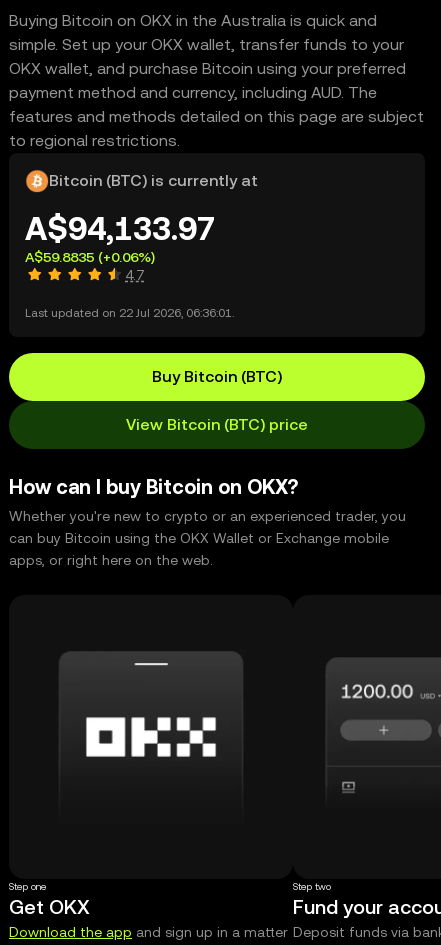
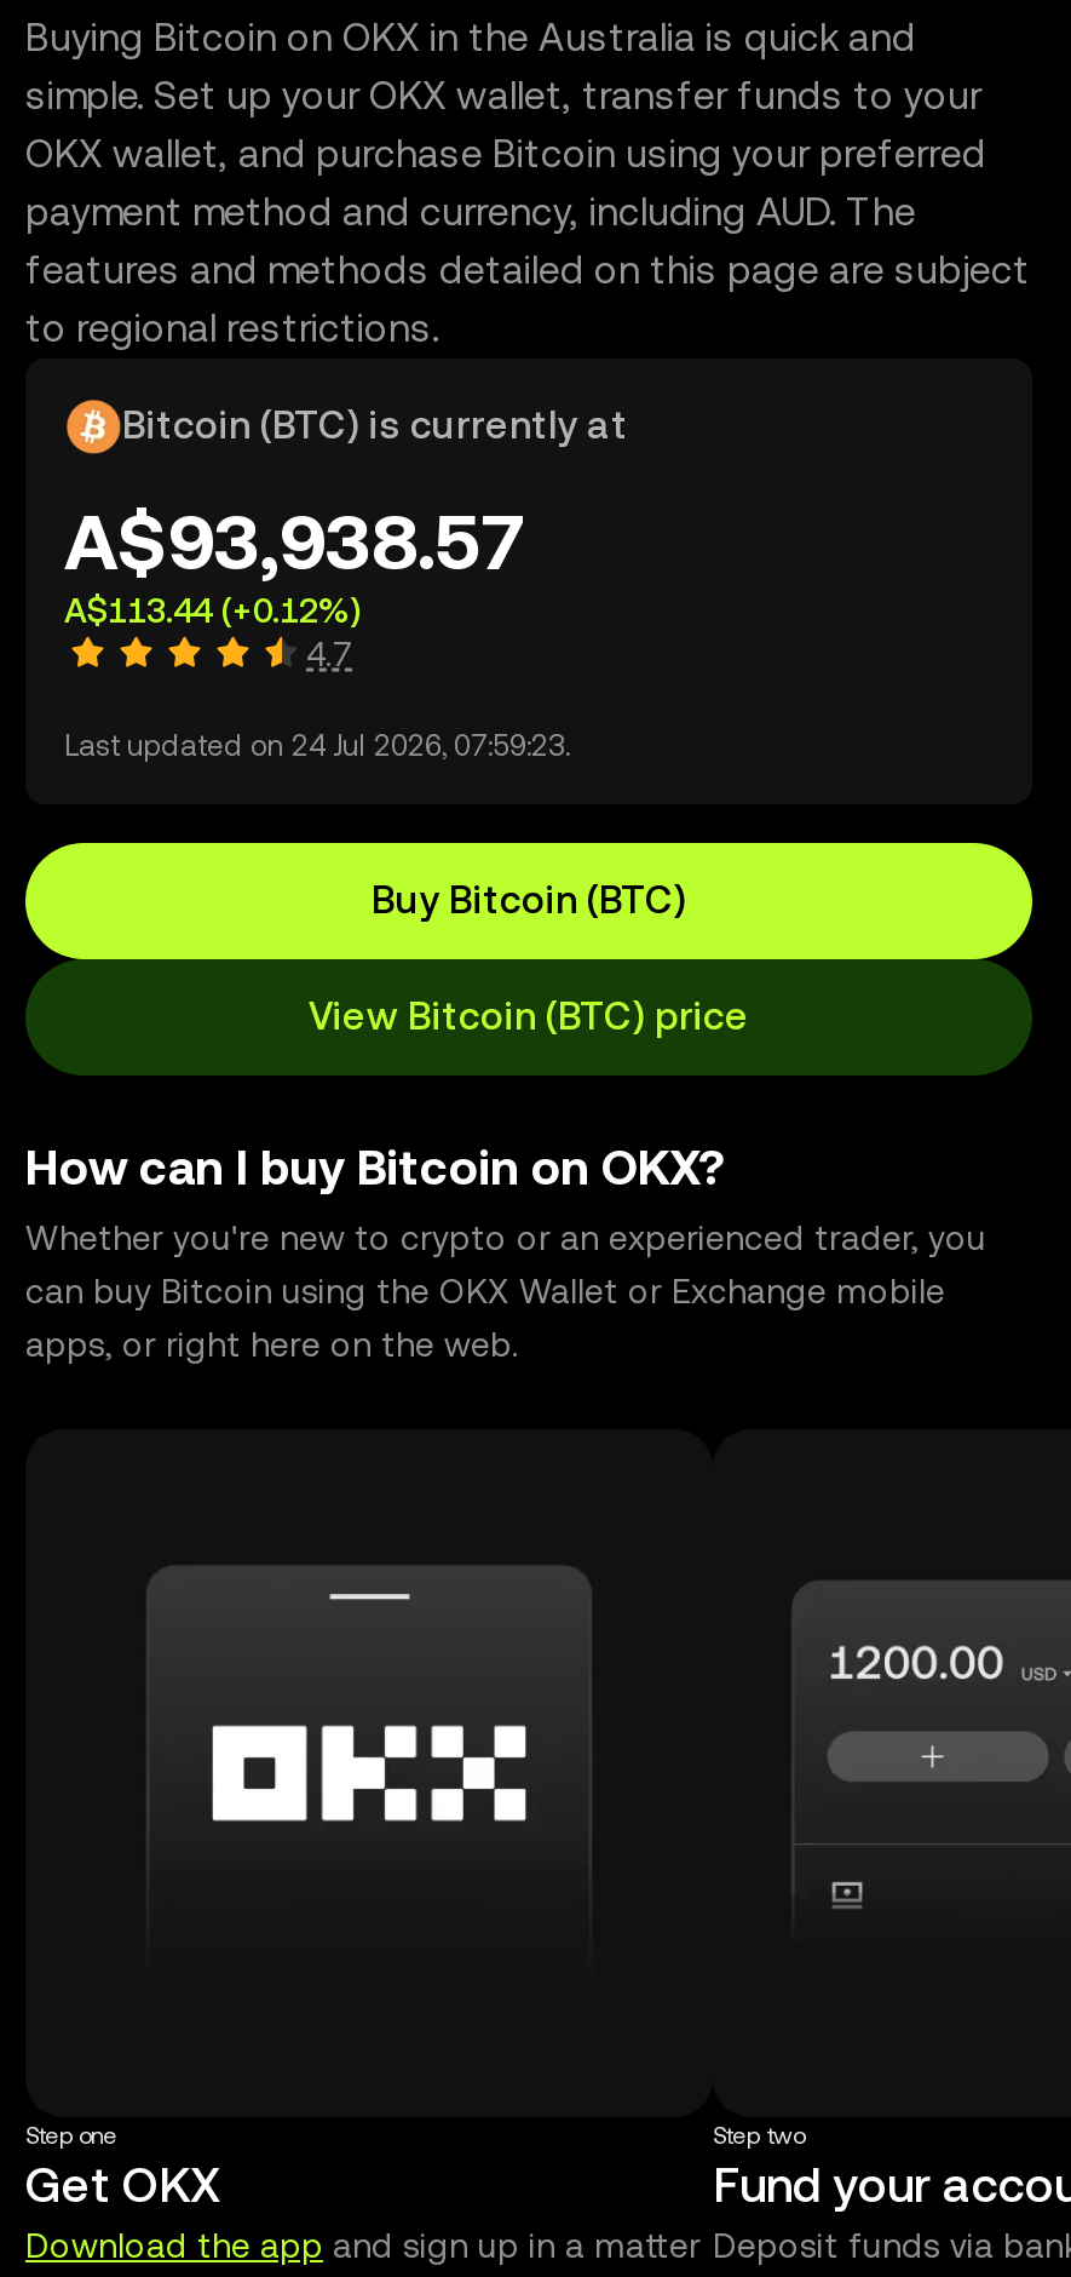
[25,210,216,265] A$94,133.97 | A$59.8835 (+0.06%) -> [64,497,526,630] A$93,938.57 | A$113.44 (+0.12%)
[25,306,234,320] Last updated on 22 Jul 2026, 06:36:01. -> [64,729,570,763] Last updated on 24 Jul 2026, 07:59:23.

